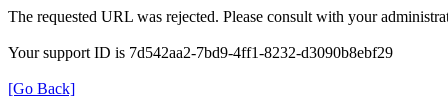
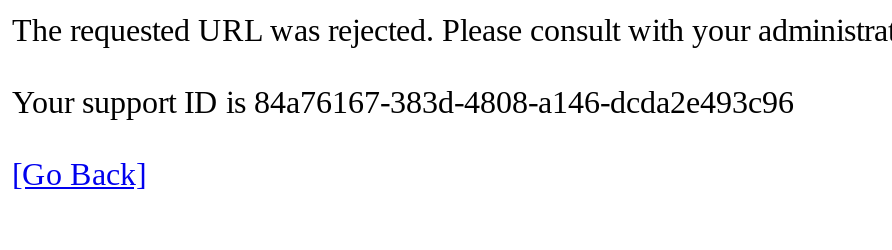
[8,44,393,61] Your support ID is 7d542aa2-7bd9-4ff1-8232-d3090b8ebf29 -> [12,85,794,119] Your support ID is 84a76167-383d-4808-a146-dcda2e493c96

